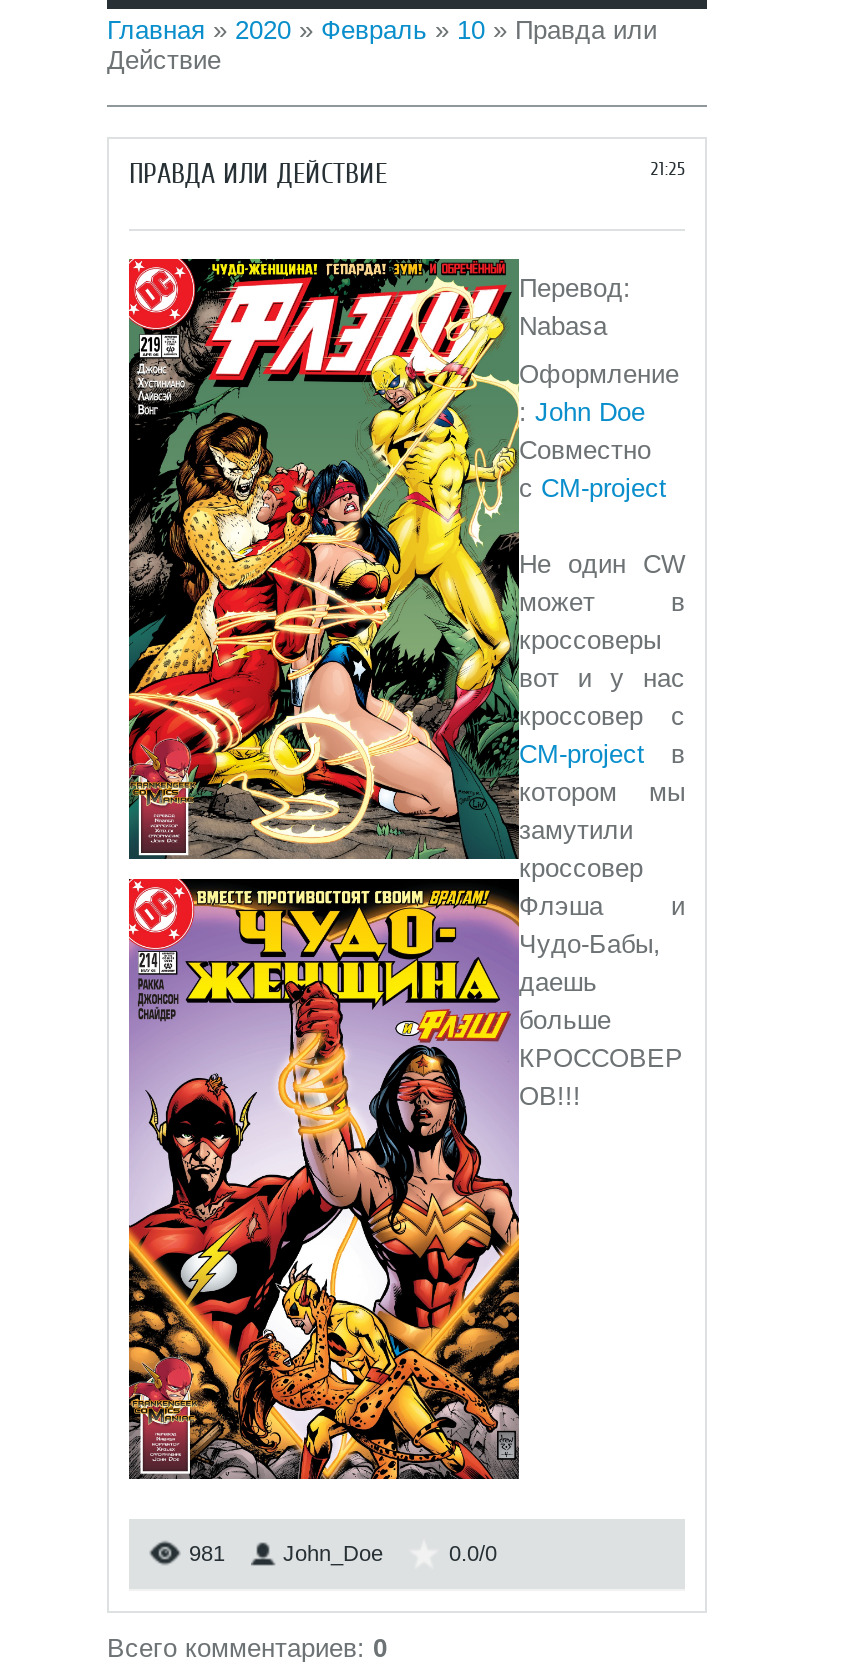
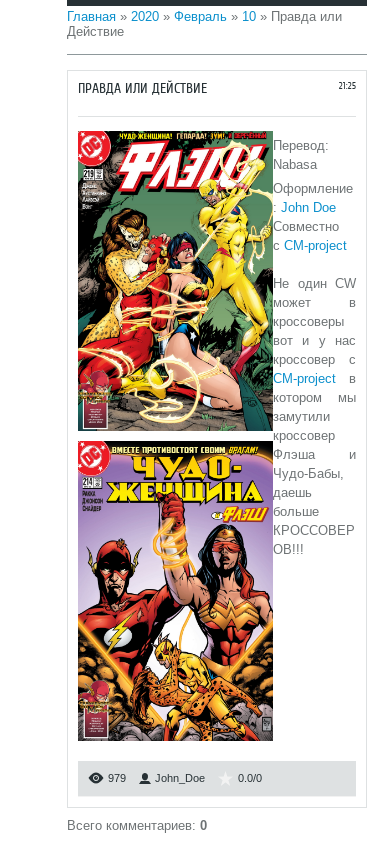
[189,1541,225,1565] 981 -> [108,772,126,784] 979

